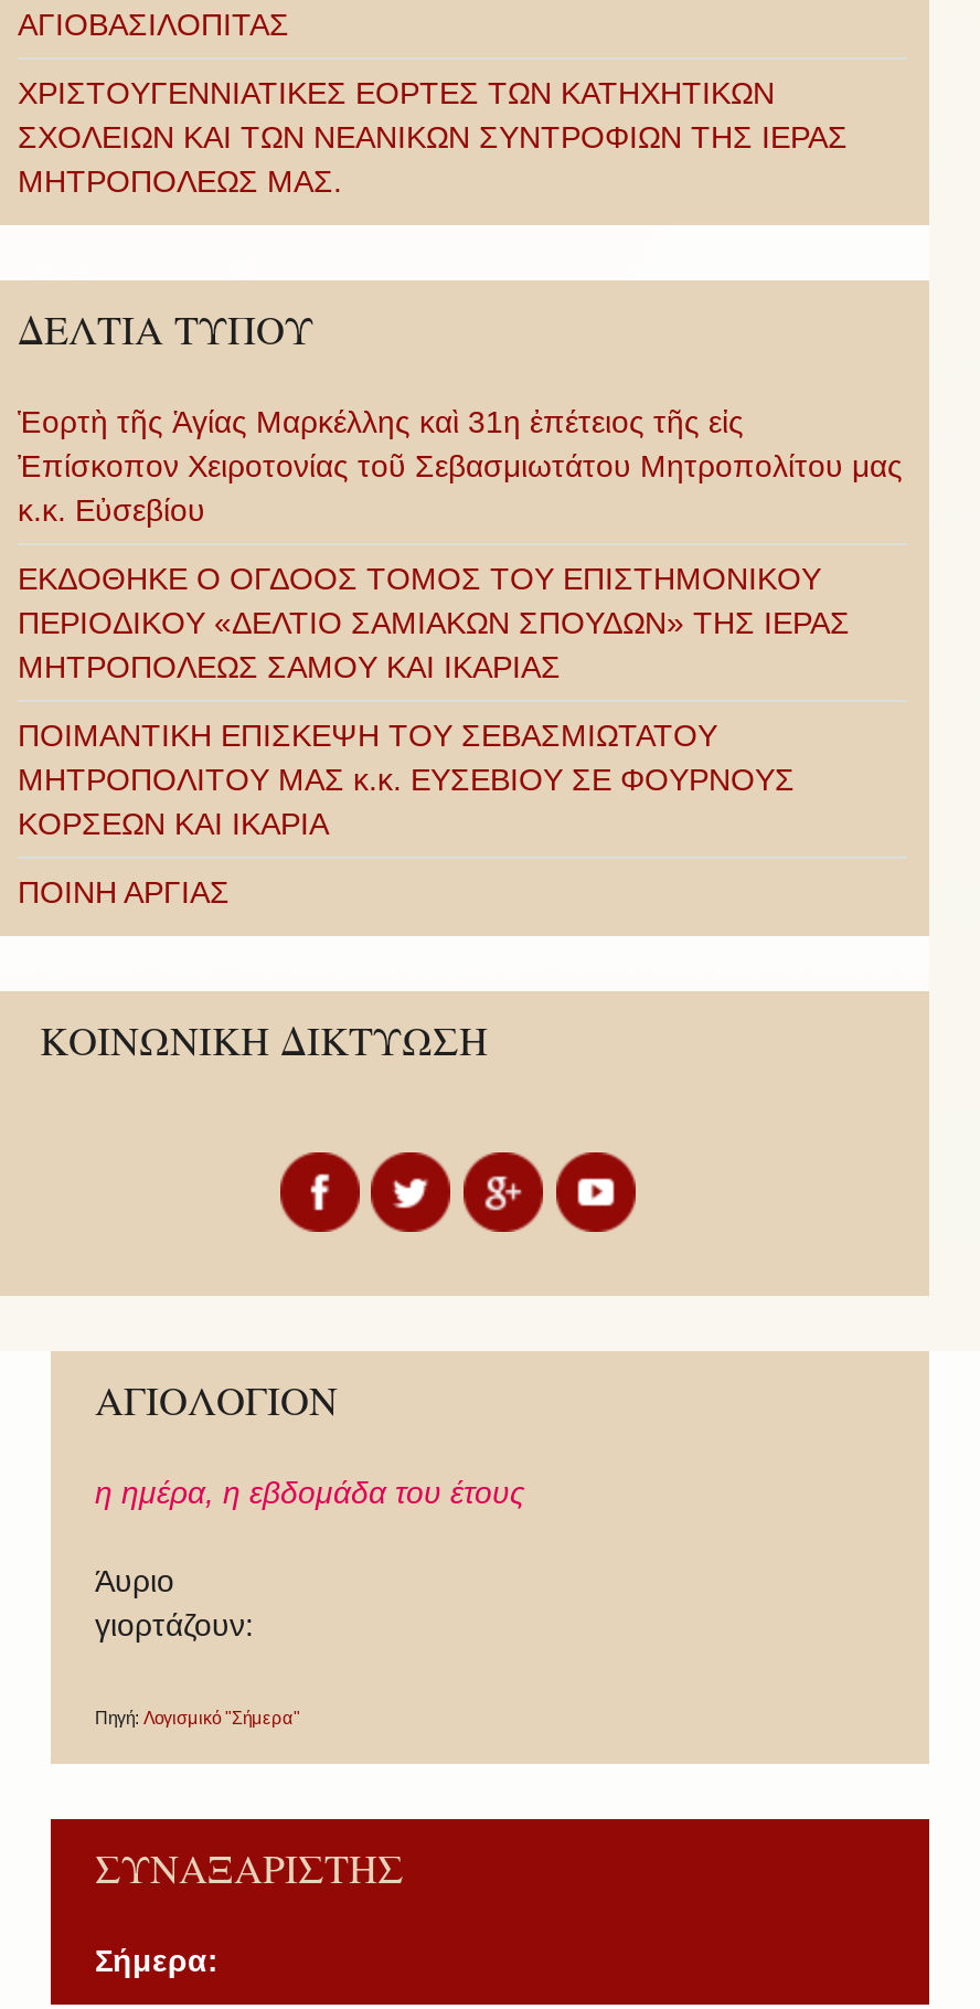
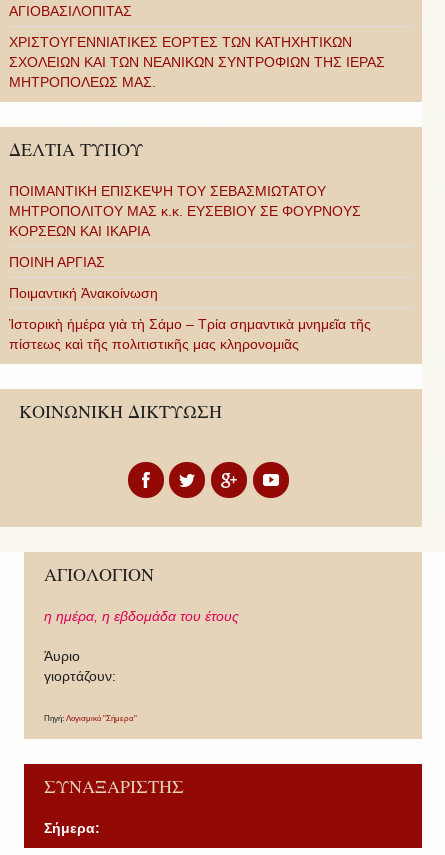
[18,404,903,684] Ἑορτὴ τῆς Ἁγίας Μαρκέλλης καὶ 31η ἐπέτειος τῆς εἰς | Ἐπίσκοπον Χειροτονίας τοῦ Σεβασμιωτάτου Μητροπολίτου μας | κ.κ. Εὐσεβίου | ΕΚΔΟΘΗΚΕ Ο ΟΓΔΟΟΣ ΤΟΜΟΣ ΤΟΥ ΕΠΙΣΤΗΜΟΝΙΚΟΥ | ΠΕΡΙΟΔΙΚΟΥ «ΔΕΛΤΙΟ ΣΑΜΙΑΚΩΝ ΣΠΟΥΔΩΝ» ΤΗΣ ΙΕΡΑΣ | ΜΗΤΡΟΠΟΛΕΩΣ ΣΑΜΟΥ ΚΑΙ ΙΚΑΡΙΑΣ -> none
moved [18,717,795,910] -> [9,183,361,270]: ΠΟΙΜΑΝΤΙΚΗ ΕΠΙΣΚΕΨΗ ΤΟΥ ΣΕΒΑΣΜΙΩΤΑΤΟΥ | ΜΗΤΡΟΠΟΛΙΤΟΥ ΜΑΣ κ.κ. ΕΥΣΕΒΙΟΥ ΣΕ ΦΟΥΡΝΟΥΣ | ΚΟΡΣΕΩΝ ΚΑΙ ΙΚΑΡΙΑ | ΠΟΙΝΗ ΑΡΓΙΑΣ
none -> [9,285,371,352] Ποιμαντική Ἀνακοίνωση | Ἱστορικὴ ἡμέρα γιὰ τὴ Σάμο – Τρία σημαντικὰ μνημεῖα τῆς | πίστεως καὶ τῆς πολιτιστικῆς μας κληρονομιᾶς

